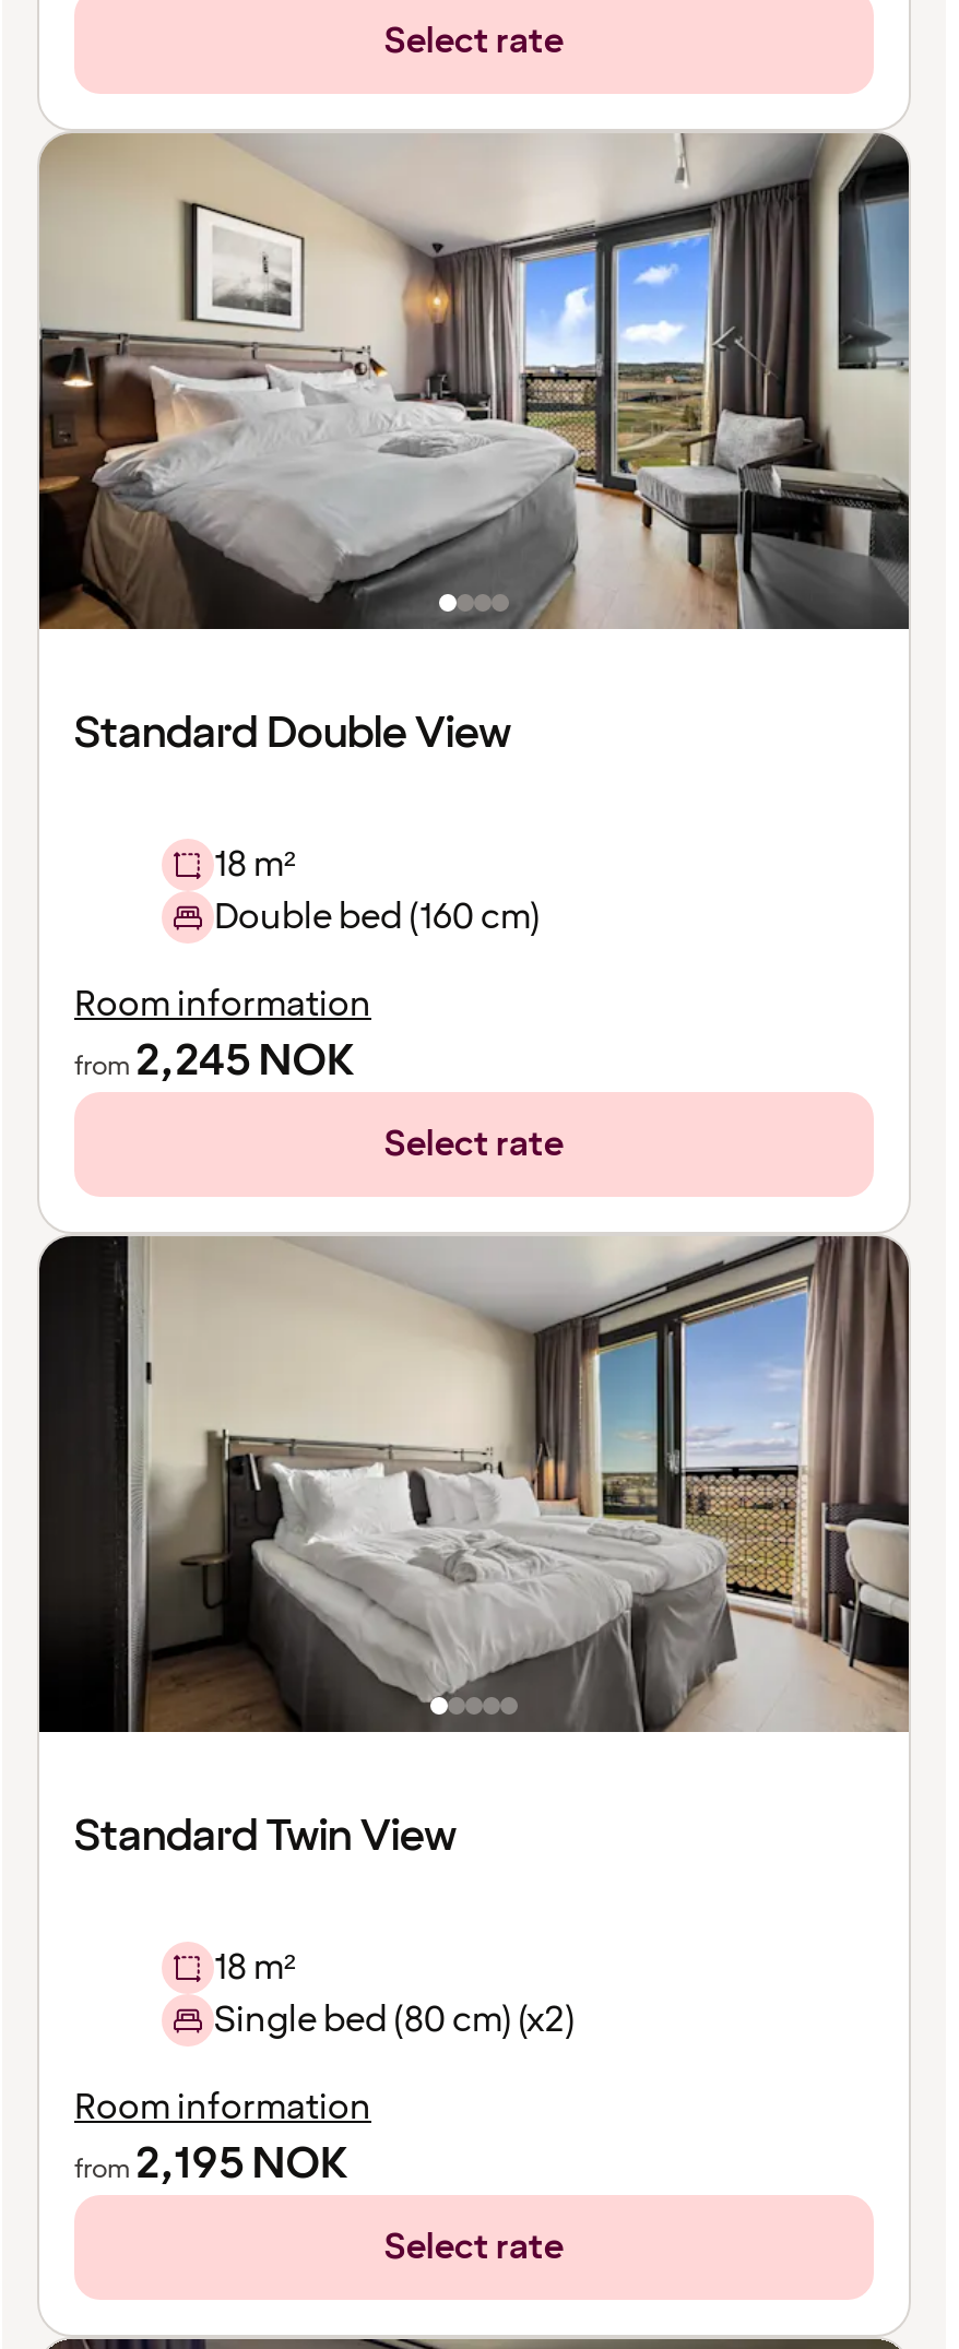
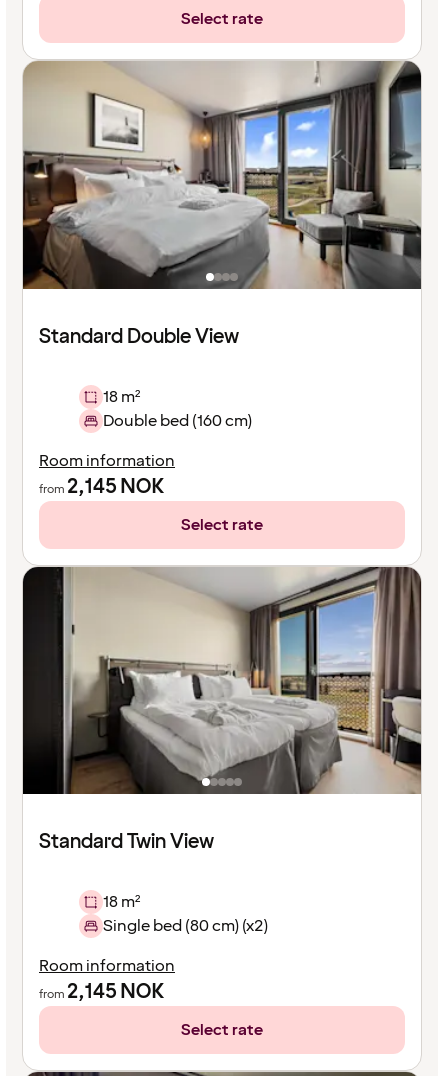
[74,1032,354,1093] from2,245 NOK -> [39,472,164,500] from2,145 NOK
[74,2135,347,2196] from2,195 NOK -> [39,978,164,1006] from2,145 NOK

